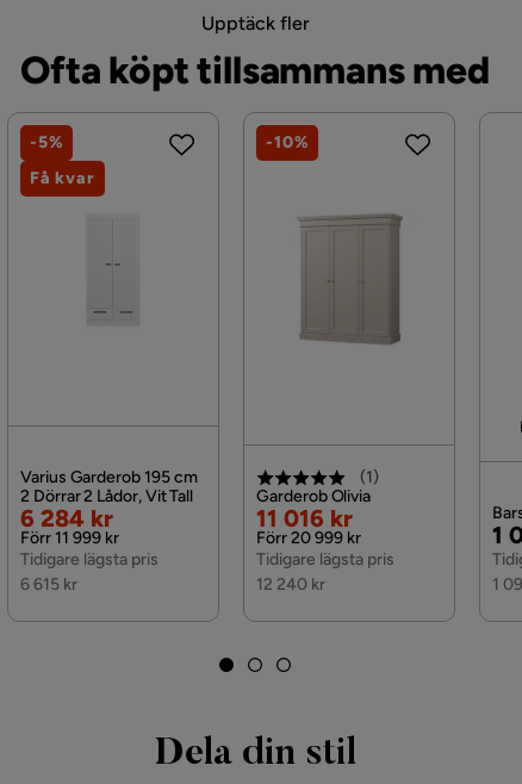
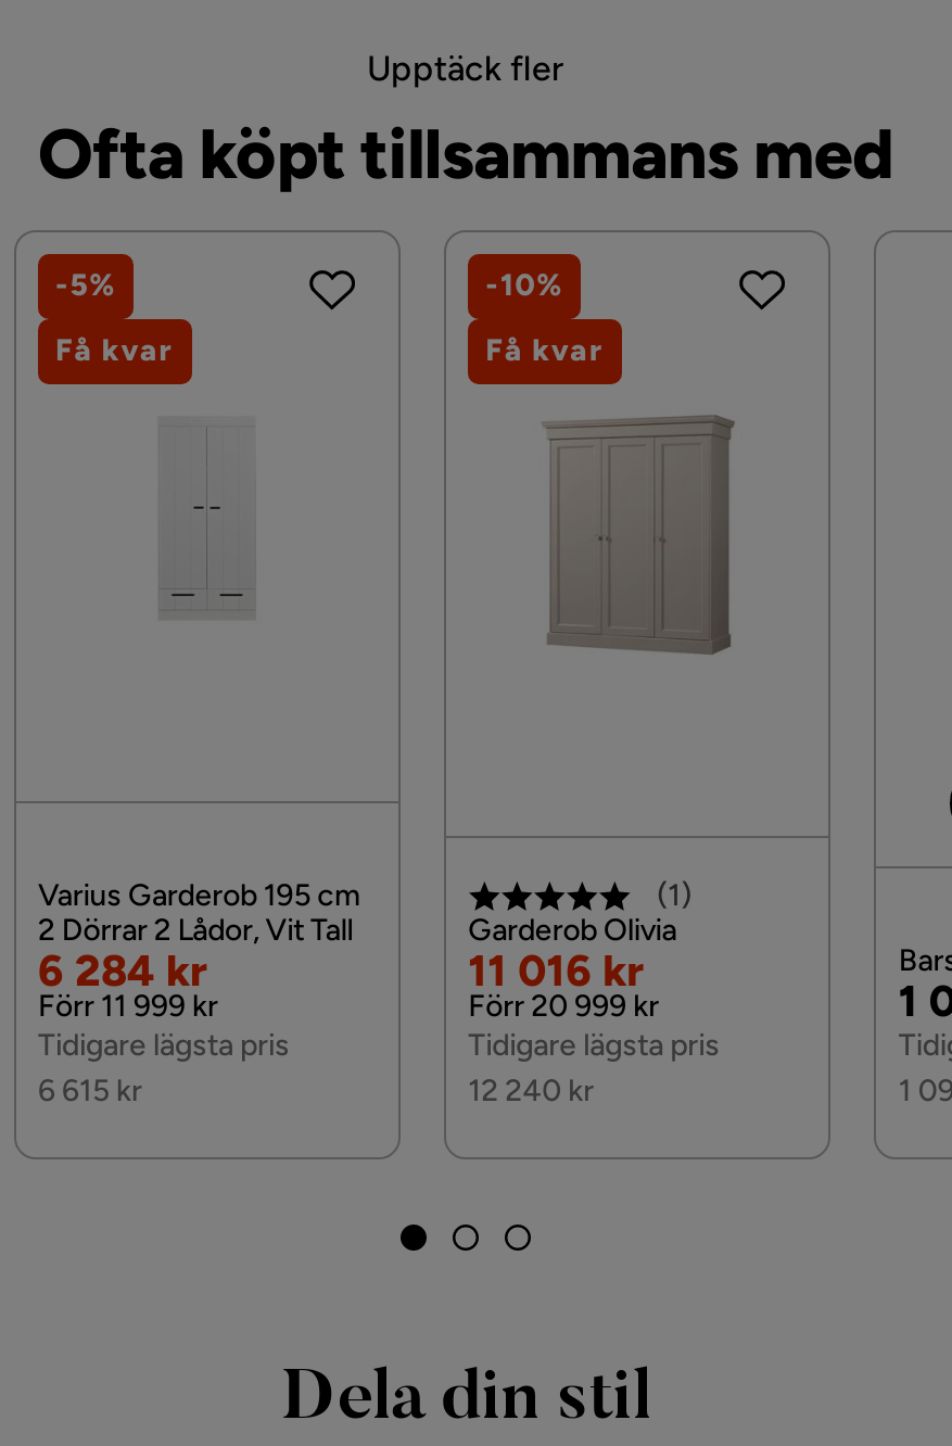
none -> [486,333,604,370] Få kvar

